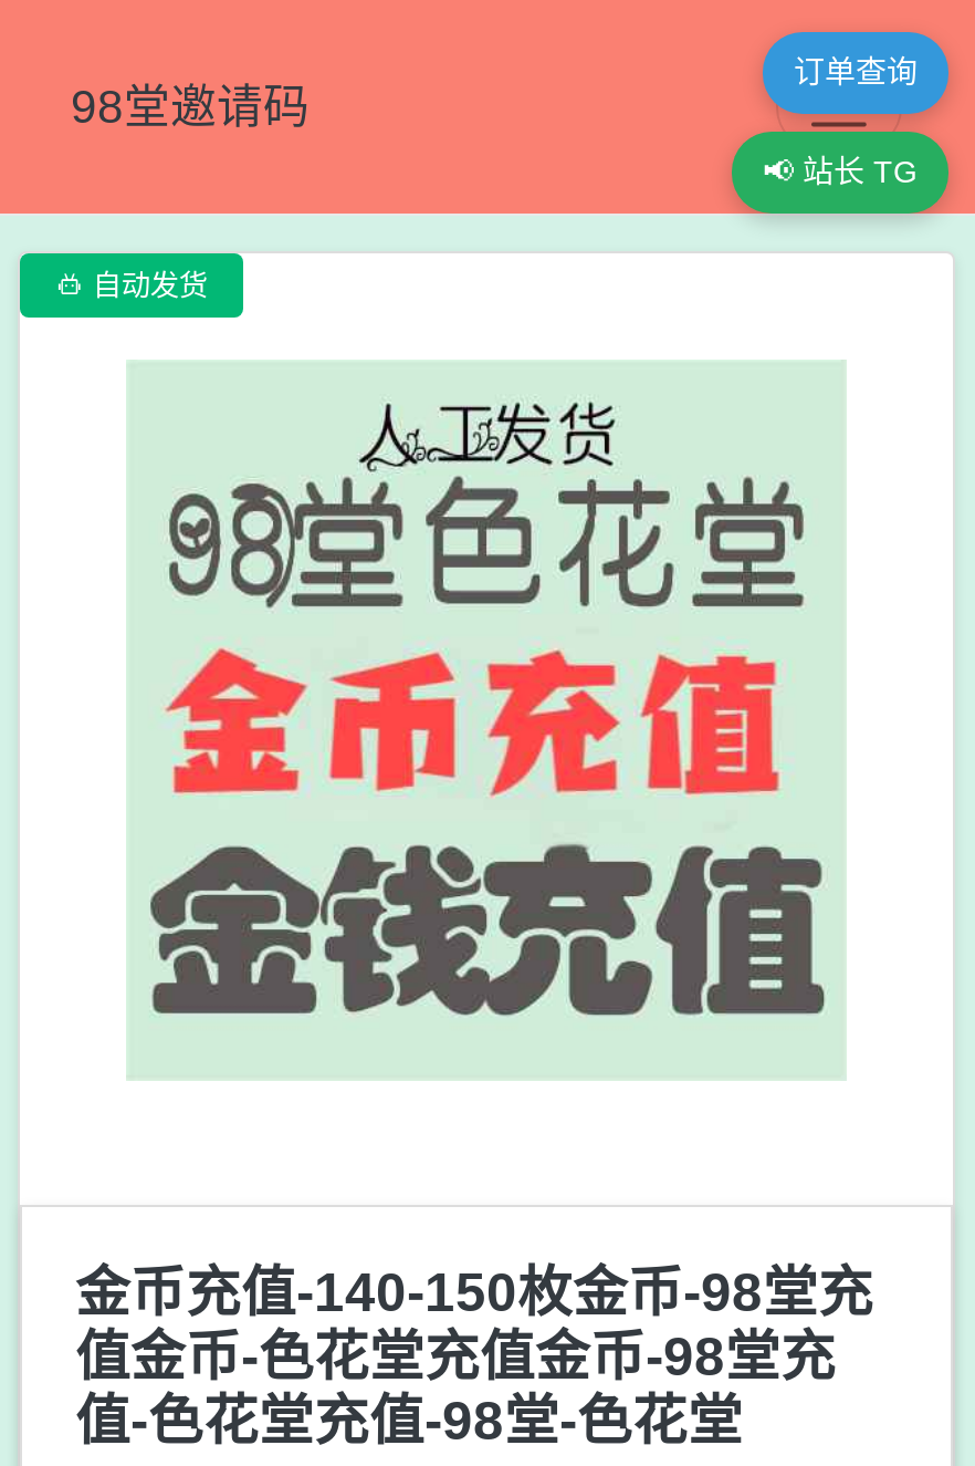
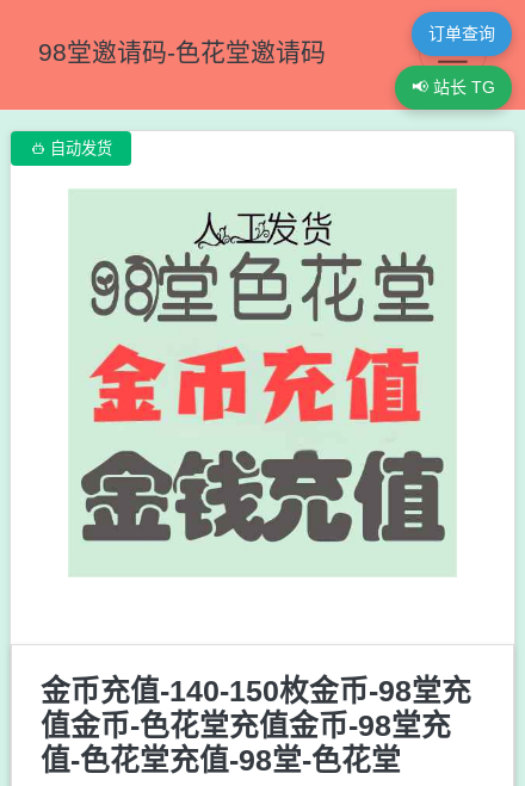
[71,81,310,132] 98堂邀请码 -> [38,38,326,66] 98堂邀请码-色花堂邀请码

